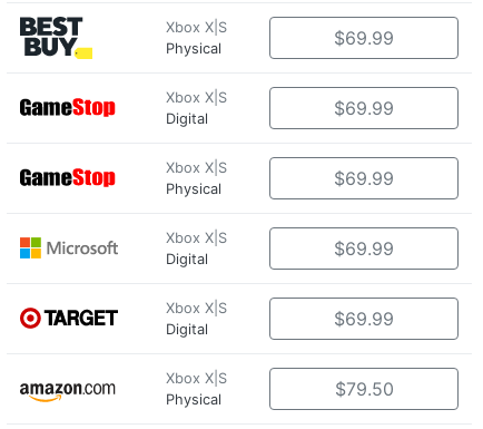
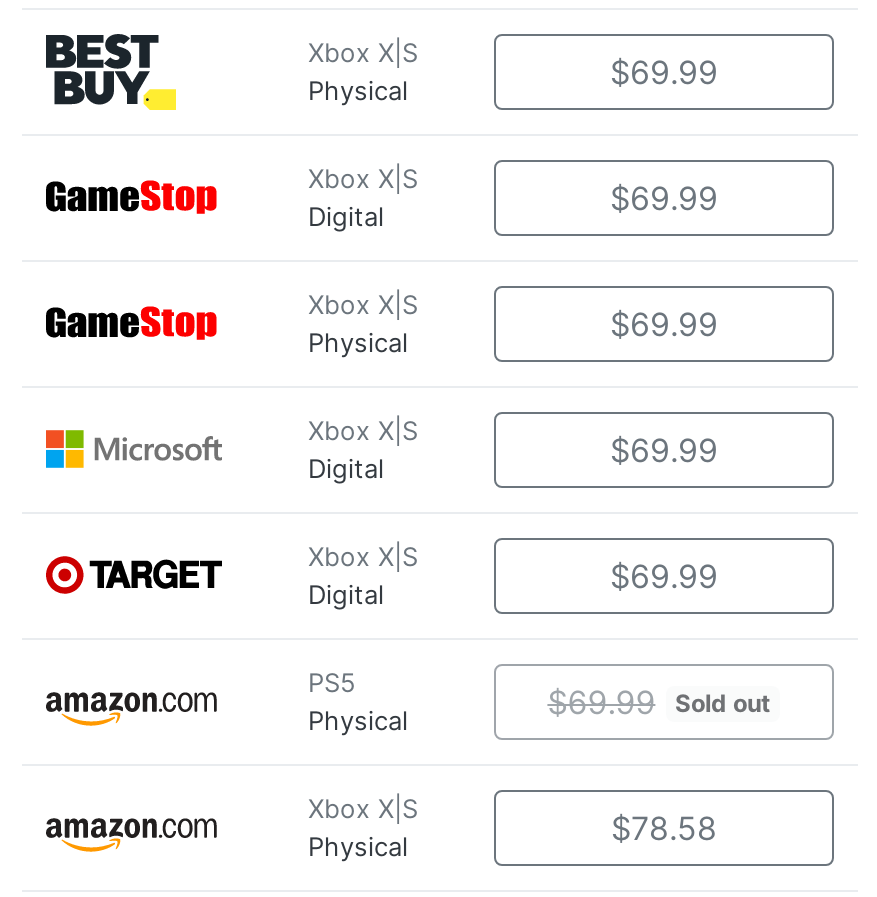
none -> [308,668,771,736] PS5 | Physical | $69.99 | Sold out
[334,378,393,400] $79.50 -> [611,808,717,848] $78.58

